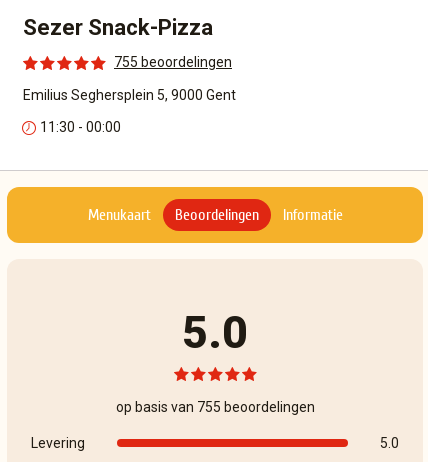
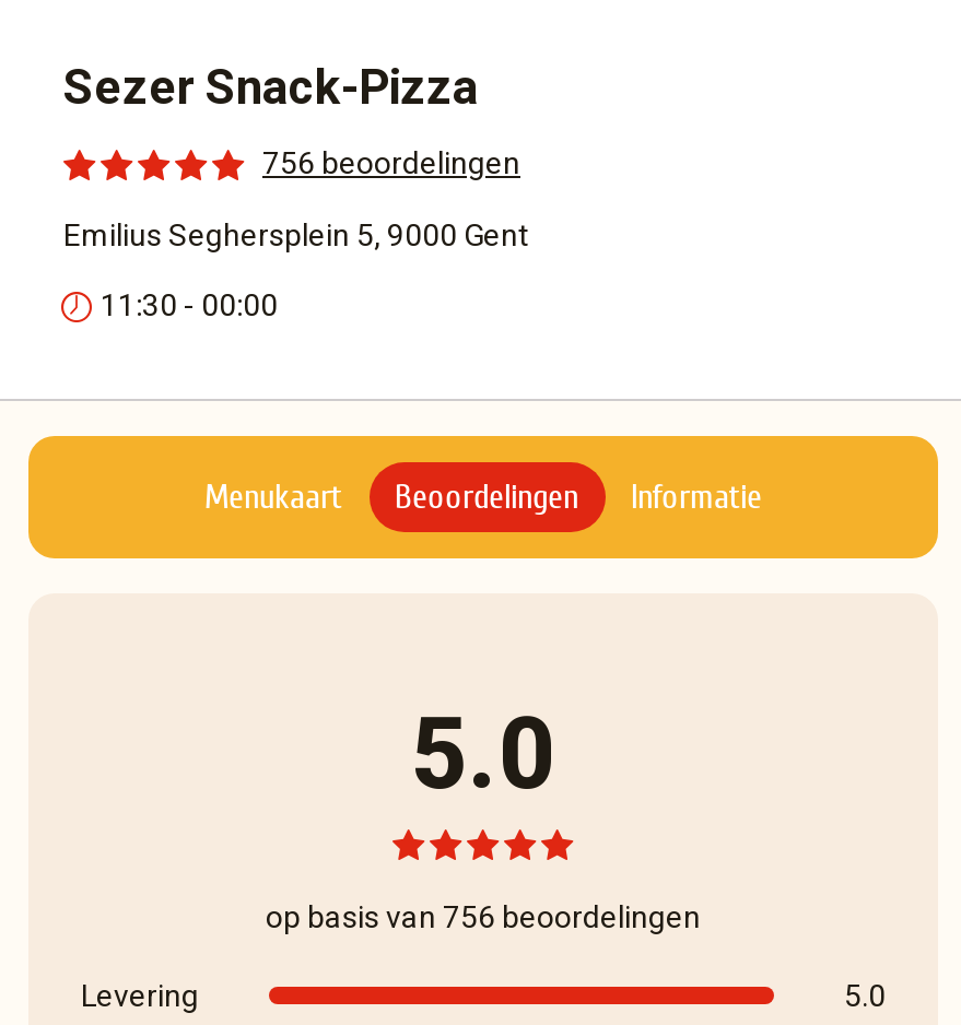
[114,54,232,70] 755 beoordelingen -> [262,145,520,180] 756 beoordelingen
[115,399,314,415] op basis van 755 beoordelingen -> [266,899,701,934] op basis van 756 beoordelingen

